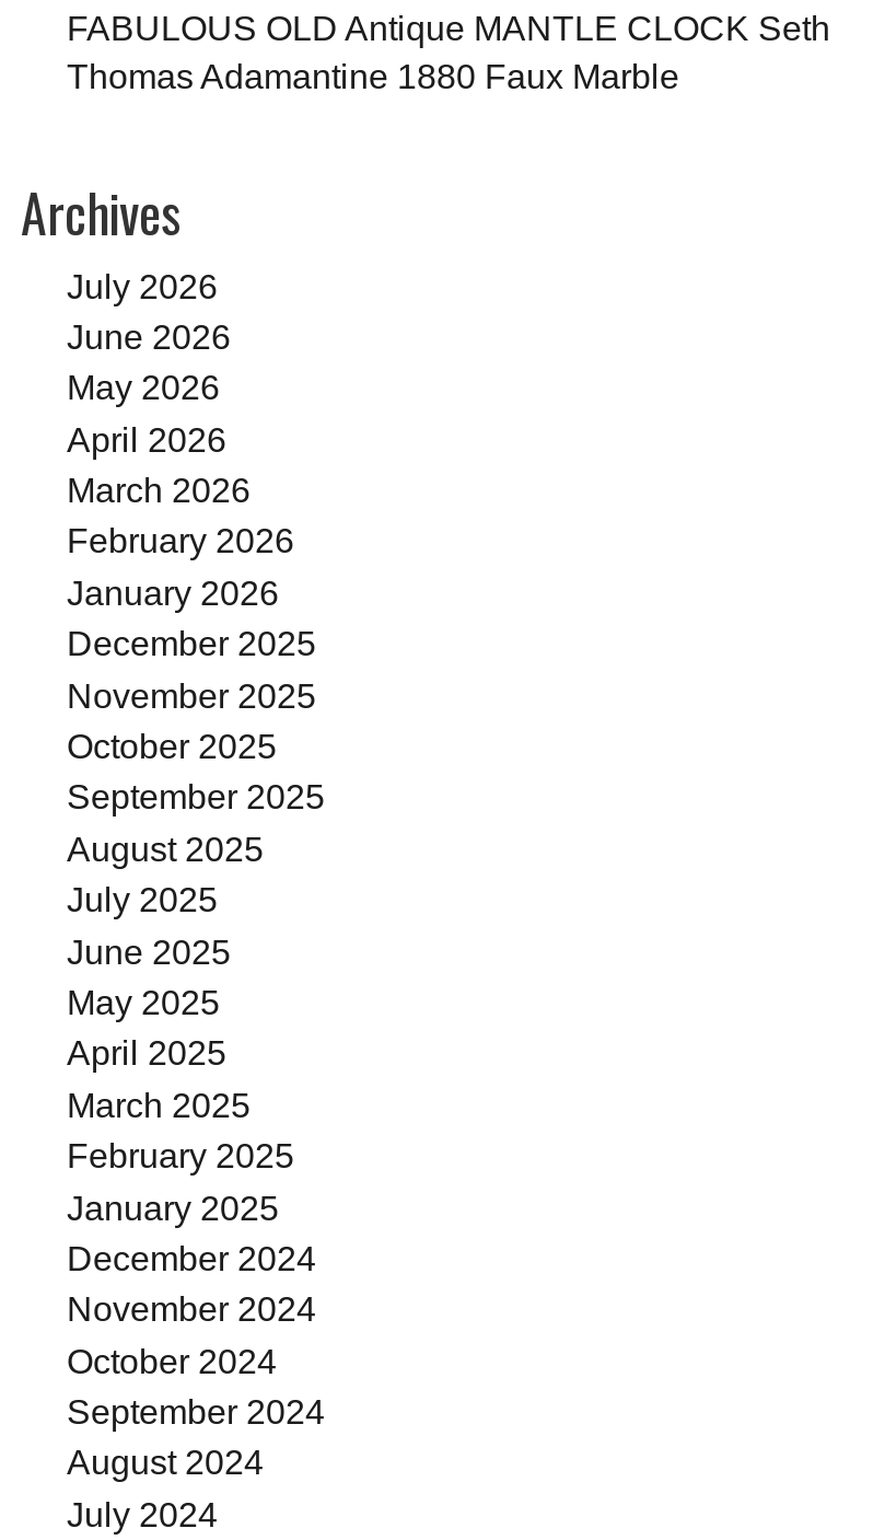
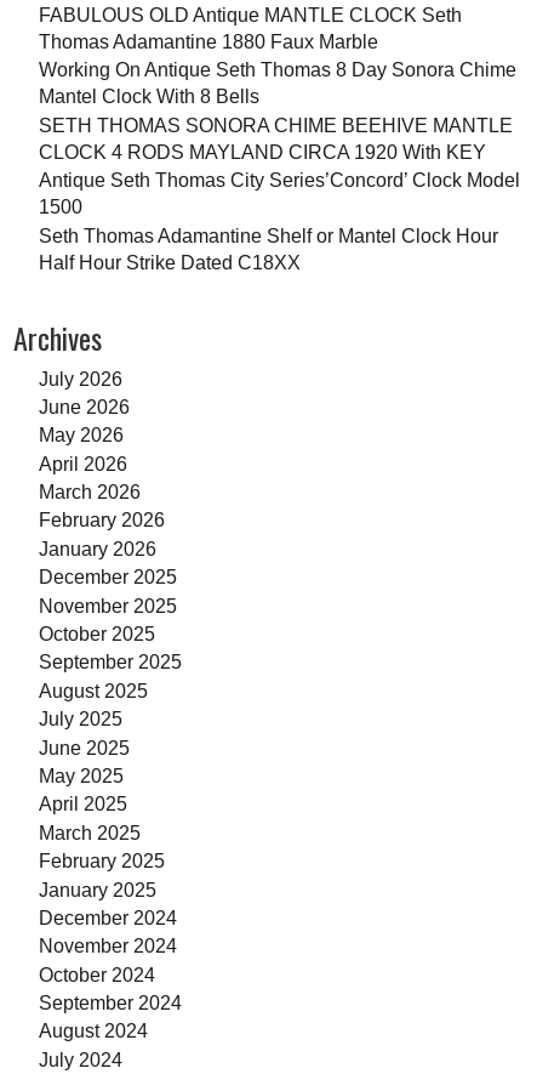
none -> [39,59,520,272] Working On Antique Seth Thomas 8 Day Sonora Chime | Mantel Clock With 8 Bells | SETH THOMAS SONORA CHIME BEEHIVE MANTLE | CLOCK 4 RODS MAYLAND CIRCA 1920 With KEY | Antique Seth Thomas City Series’Concord’ Clock Model | 1500 | Seth Thomas Adamantine Shelf or Mantel Clock Hour | Half Hour Strike Dated C18XX

